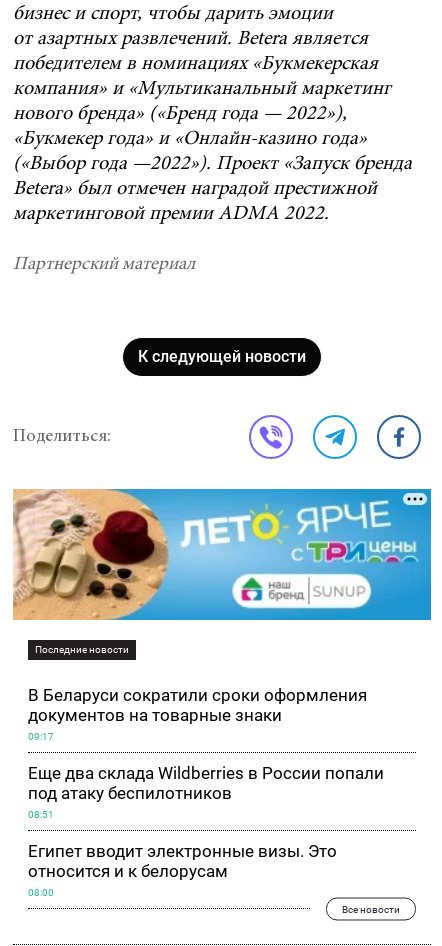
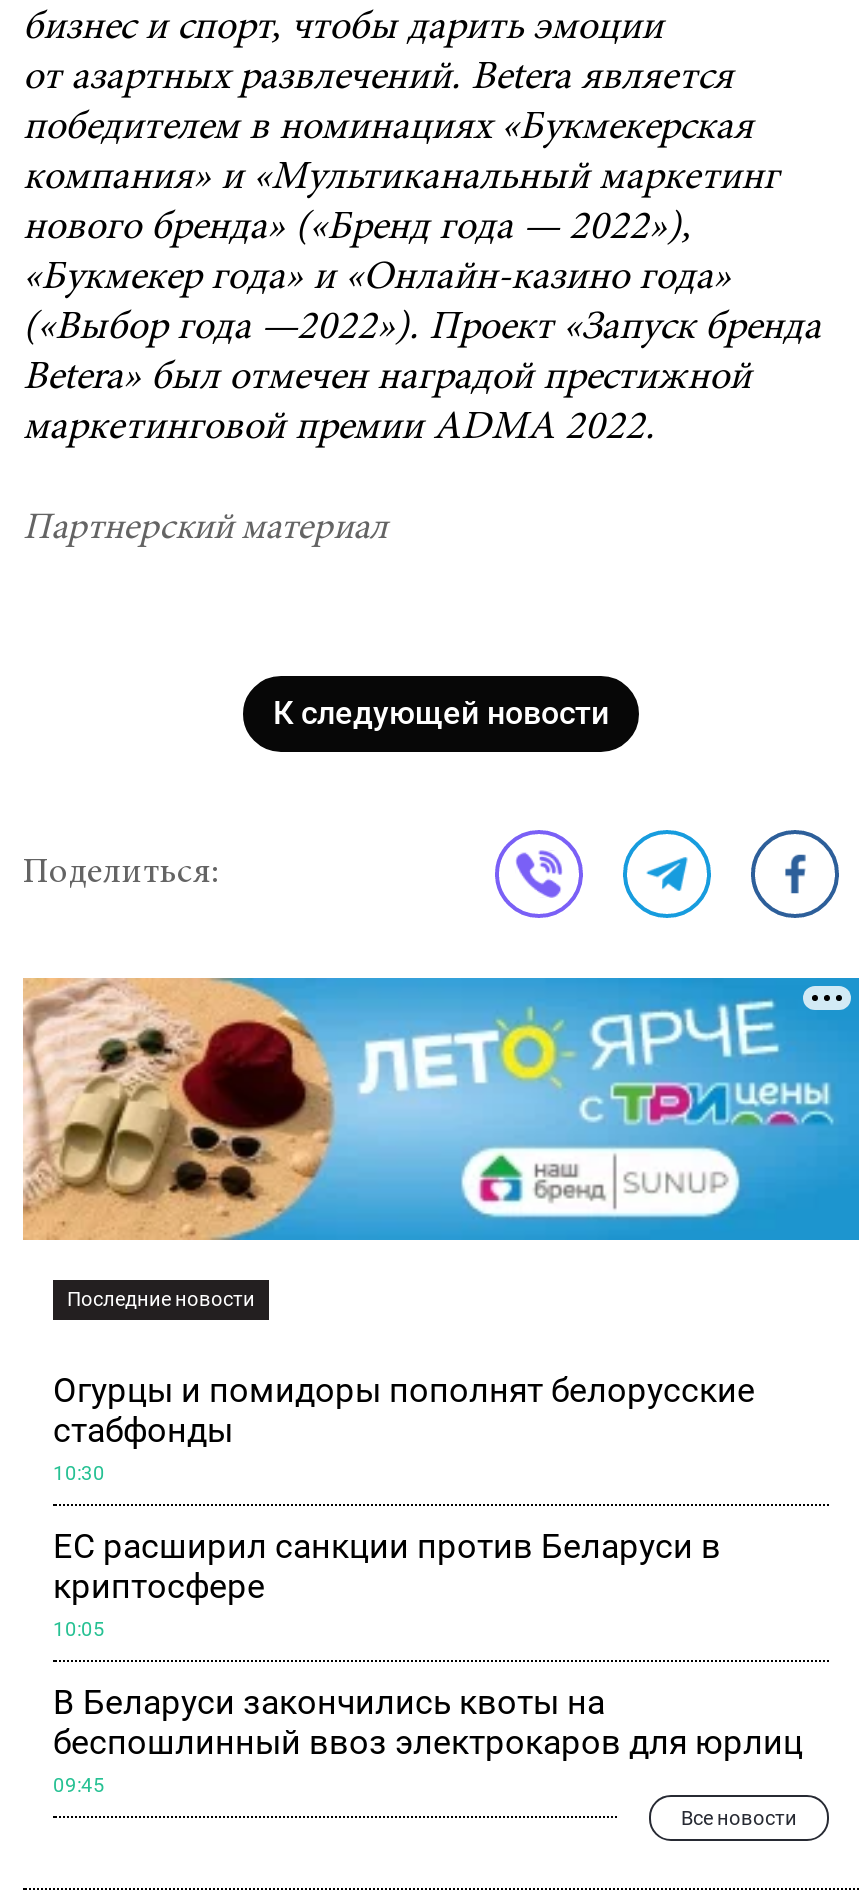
[28,685,367,725] В Беларуси сократили сроки оформления | документов на товарные знаки -> [53,1370,755,1450] Огурцы и помидоры пополнят белорусские | стабфонды
[28,731,54,742] 09:17 -> [53,1462,105,1484] 10:30
[28,763,384,803] Еще два склада Wildberries в России попали | под атаку беспилотников -> [53,1526,721,1606] ЕС расширил санкции против Беларуси в | криптосфере
[28,809,54,820] 08:51 -> [53,1618,105,1640] 10:05
[28,841,337,881] Египет вводит электронные визы. Это | относится и к белорусам -> [53,1682,803,1762] В Беларуси закончились квоты на | беспошлинный ввоз электрокаров для юрлиц
[28,887,54,898] 08:00 -> [53,1774,105,1796] 09:45

